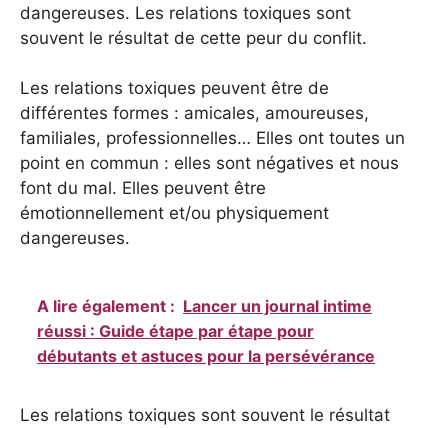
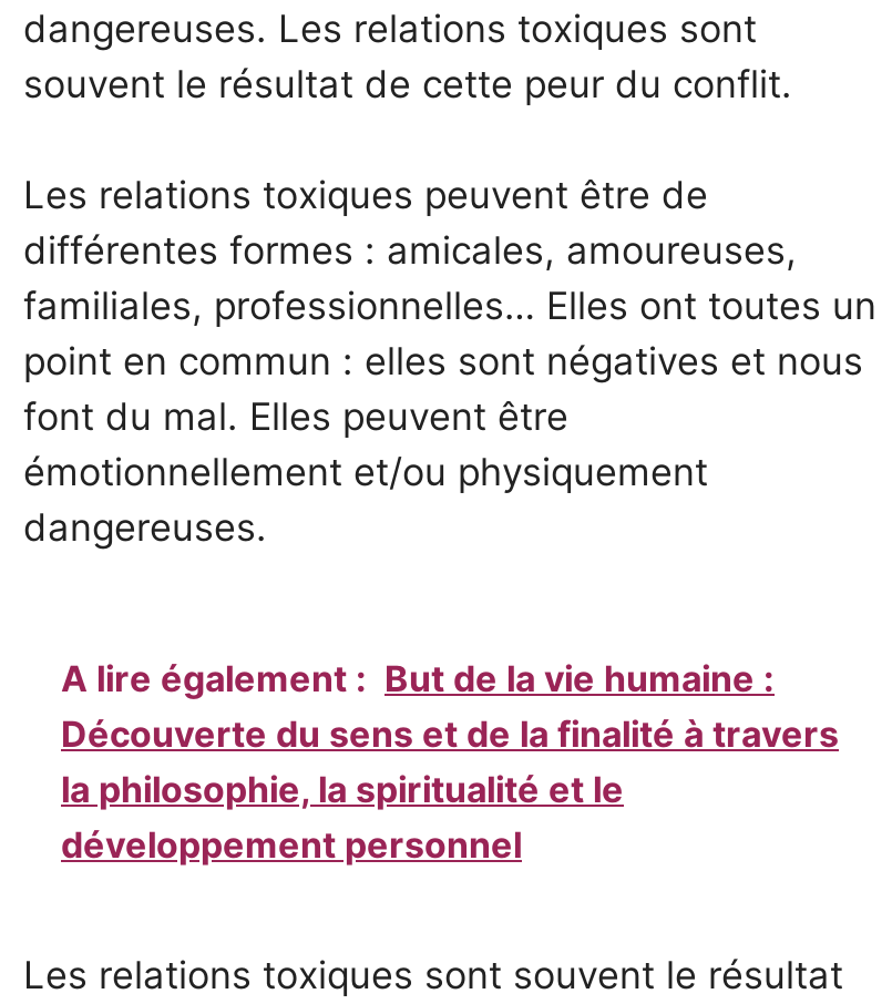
[37,296,375,366] A lire également : Lancer un journal intime | réussi : Guide étape par étape pour | débutants et astuces pour la persévérance -> [61,656,839,866] A lire également : But de la vie humaine : | Découverte du sens et de la finalité à travers | la philosophie, la spiritualité et le | développement personnel

